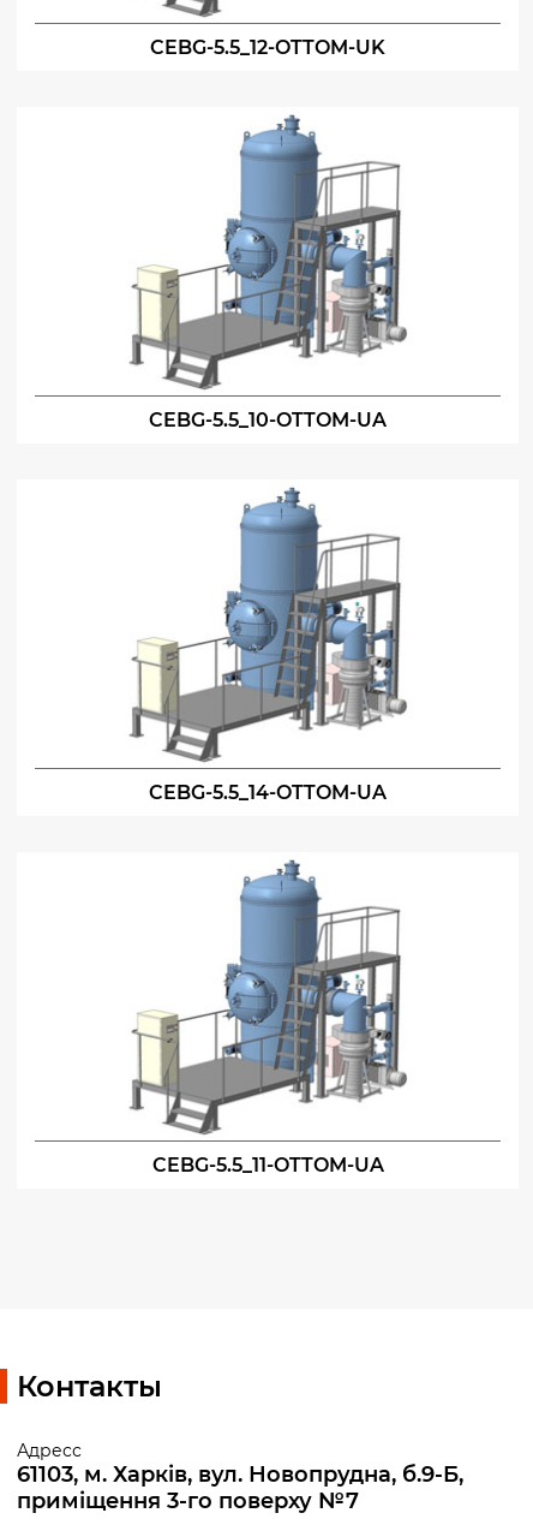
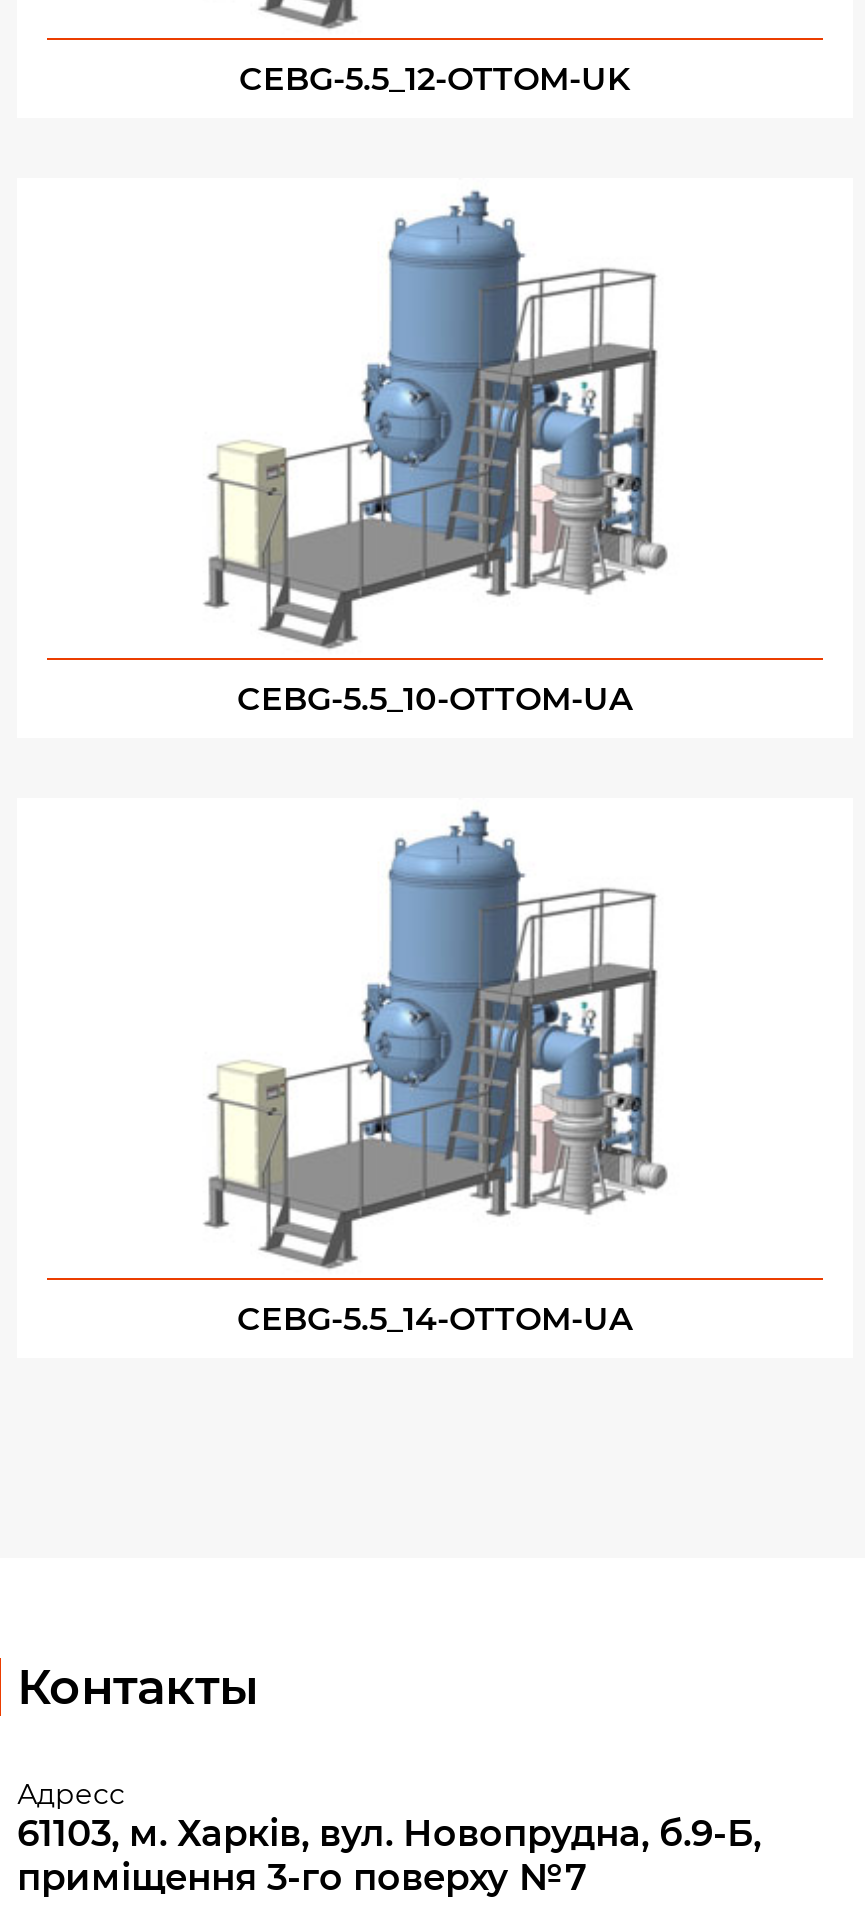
[152,1154,384,1176] CEBG-5.5_11-OTTOM-UA -> none

